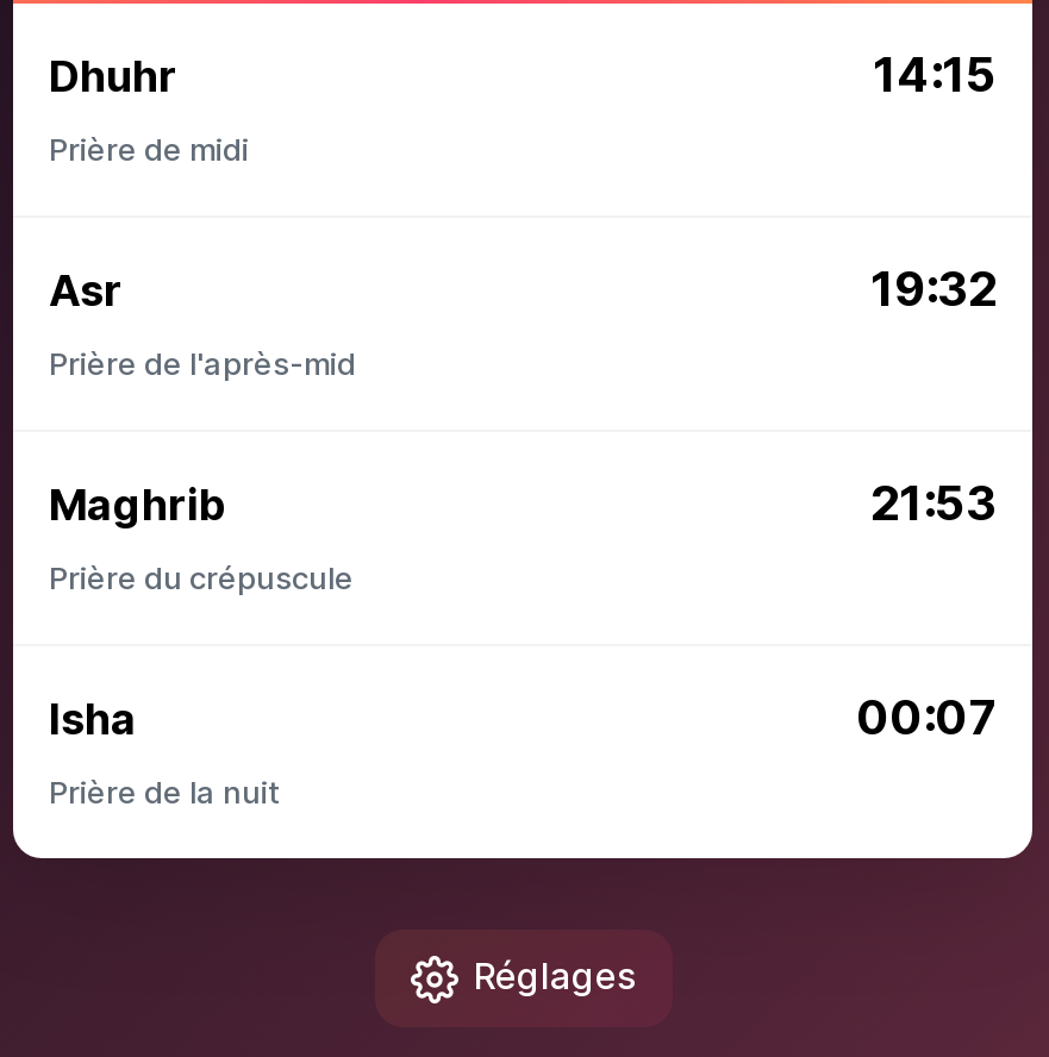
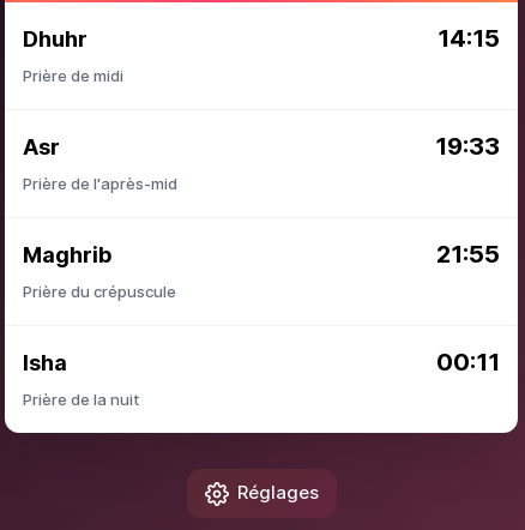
[870,261,997,318] 19:32 -> [435,132,500,161] 19:33
[870,475,997,532] 21:53 -> [436,240,500,269] 21:55
[856,689,997,746] 00:07 -> [436,348,500,377] 00:11

